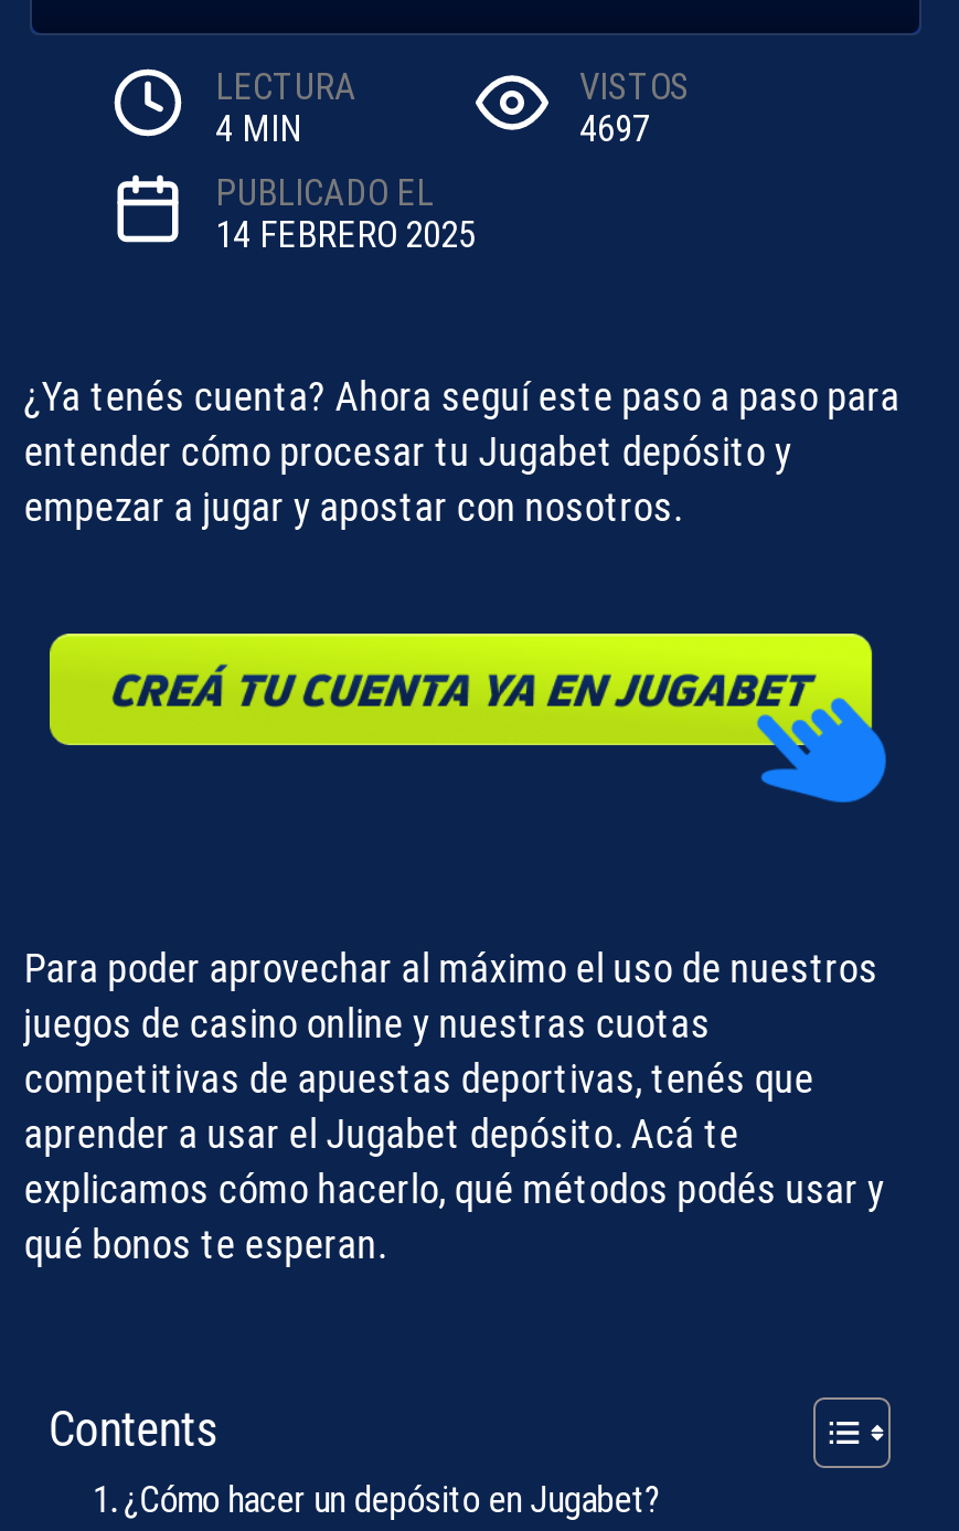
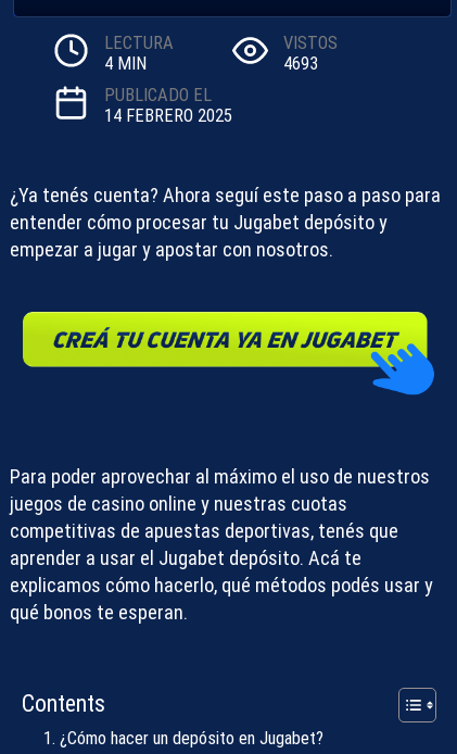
[579,108,650,149] 4697 -> [283,53,318,74] 4693

